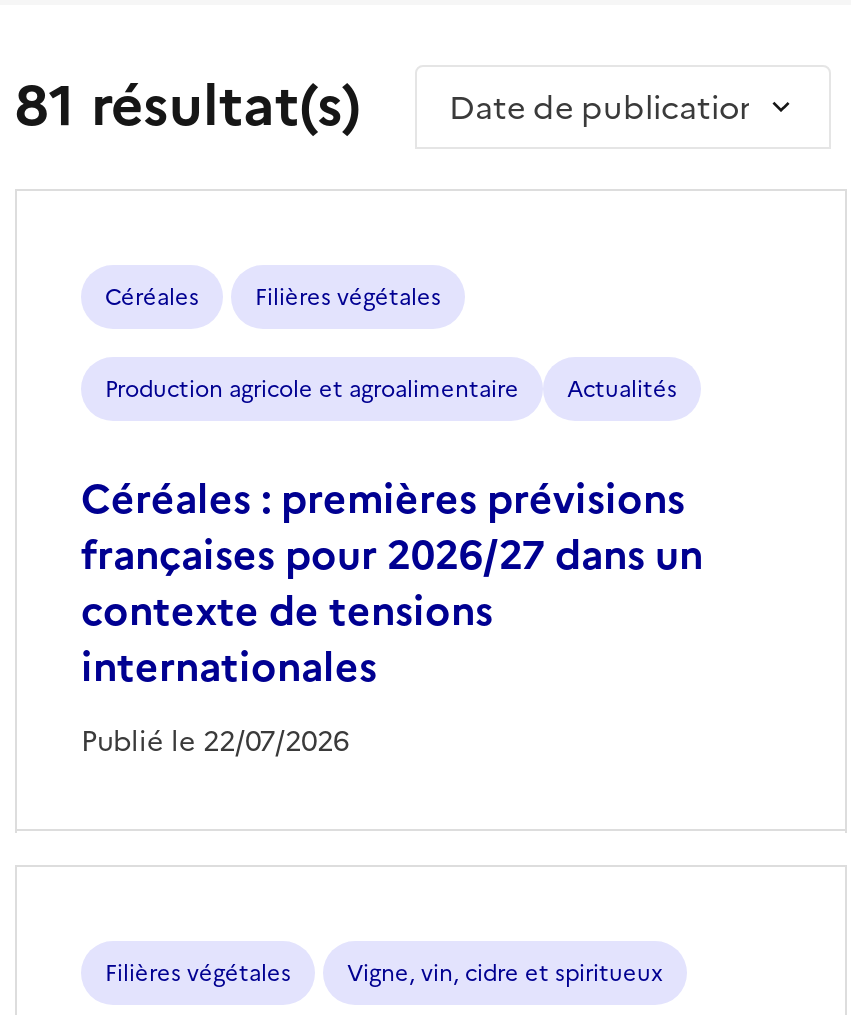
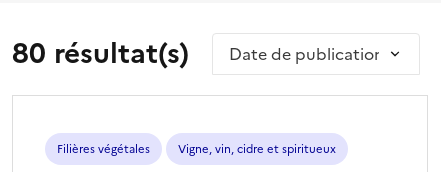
[15,62,703,764] 81 résultat(s) | Céréales | Filières végétales | Production agricole et agroalimentaire | Actualités | Céréales : premières prévisions | françaises pour 2026/27 dans un | contexte de tensions | internationales | Publié le 22/07/2026 -> [12,31,189,73] 80 résultat(s)

